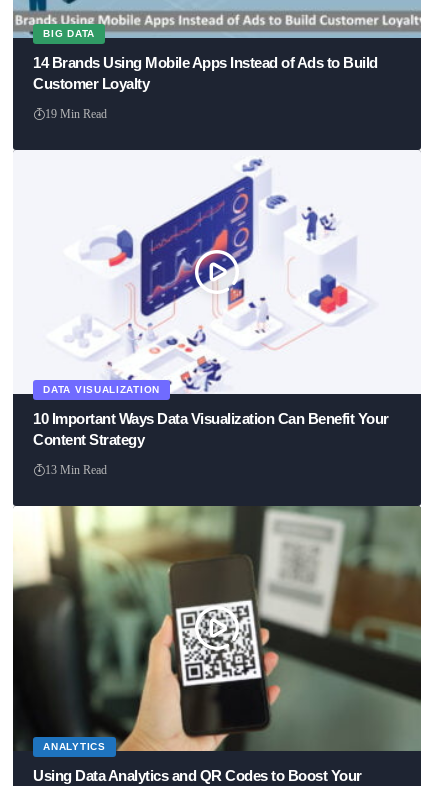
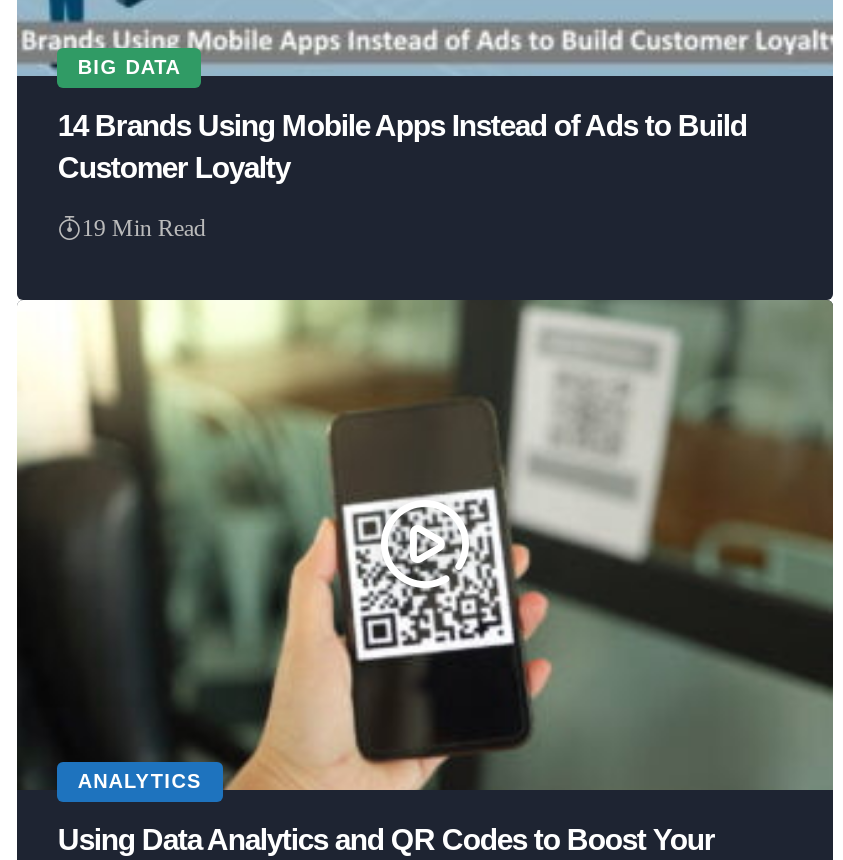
[13,149,421,477] [image] | DATA VISUALIZATION | 10 Important Ways Data Visualization Can Benefit Your | Content Strategy | 13 Min Read -> none

